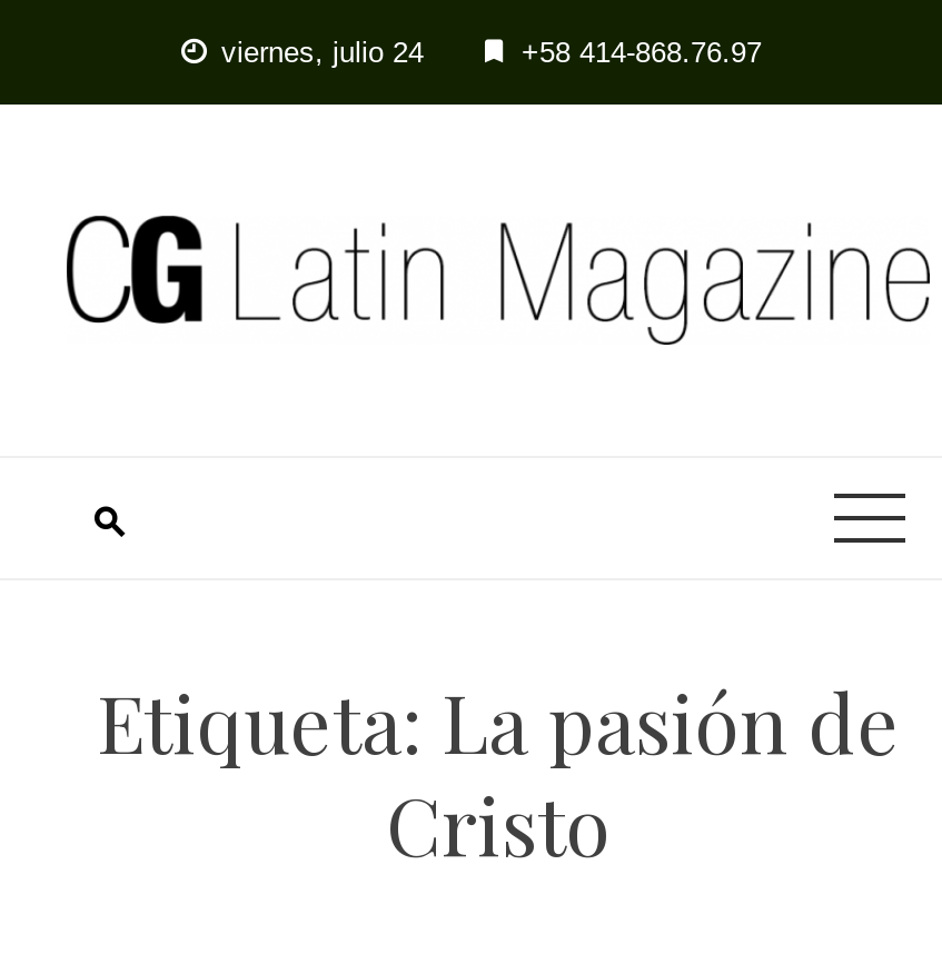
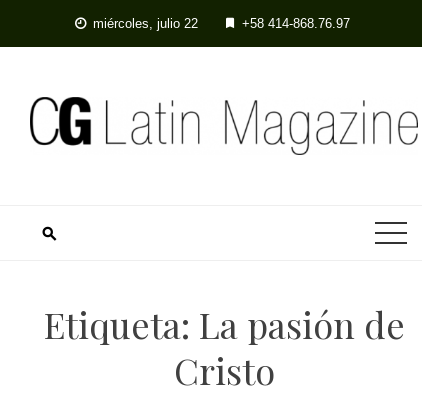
[221,36,424,69] viernes, julio 24 -> [92,16,197,31] miércoles, julio 22

